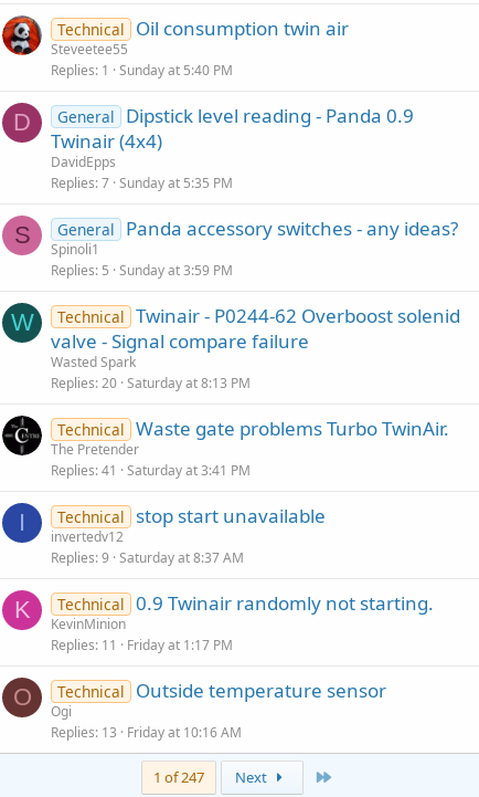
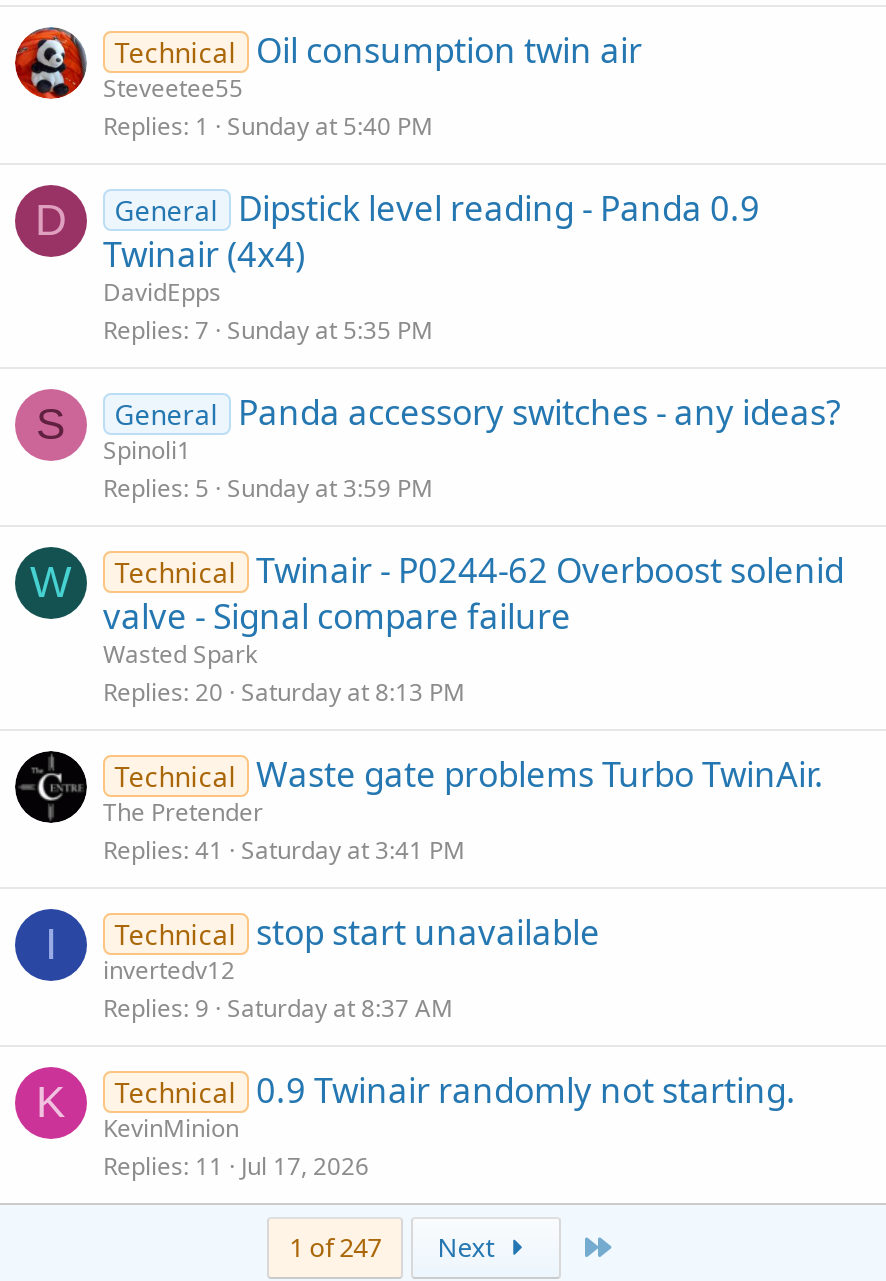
[13,636,386,742] Replies 11 Friday at 1:17 PM | O | Technical Outside temperature sensor | Ogi | Replies 13 Friday at 10:16 AM -> [103,1149,369,1183] Replies 11 Jul 17, 2026

